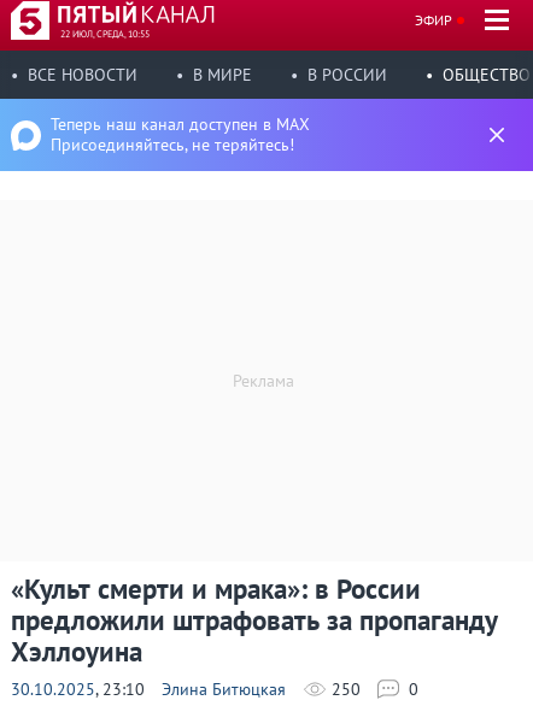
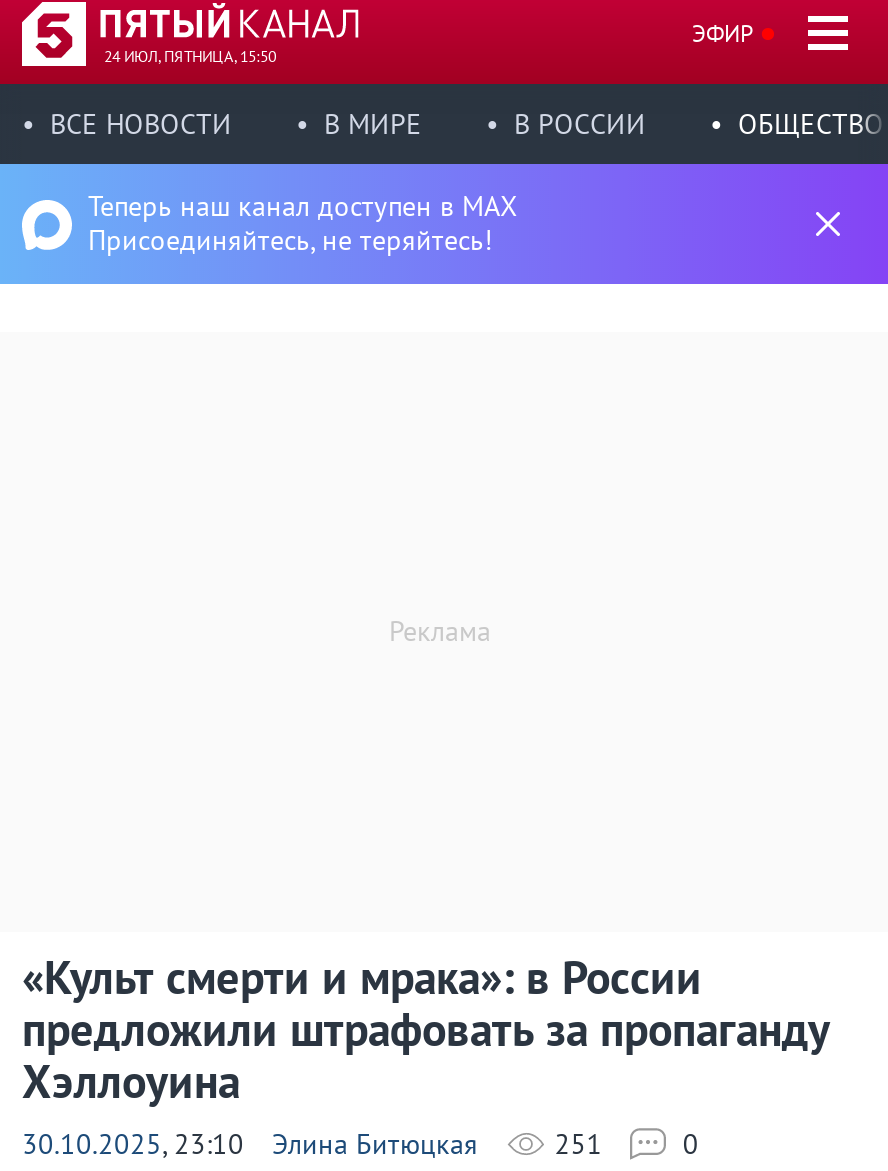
[60,28,150,40] 22 ИЮЛ, СРЕДА, 10:55 -> [104,46,276,66] 24 ИЮЛ, ПЯТНИЦА, 15:50
[332,678,361,700] 250 -> [554,1126,602,1162] 251

